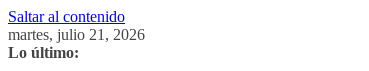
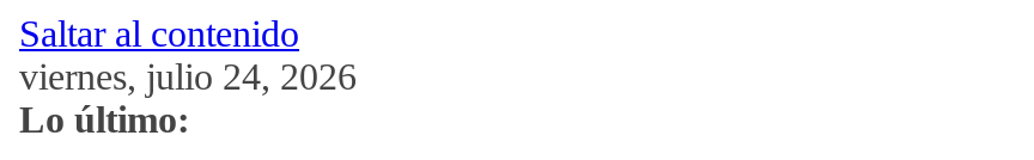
[8,26,145,43] martes, julio 21, 2026 -> [19,56,357,97] viernes, julio 24, 2026

